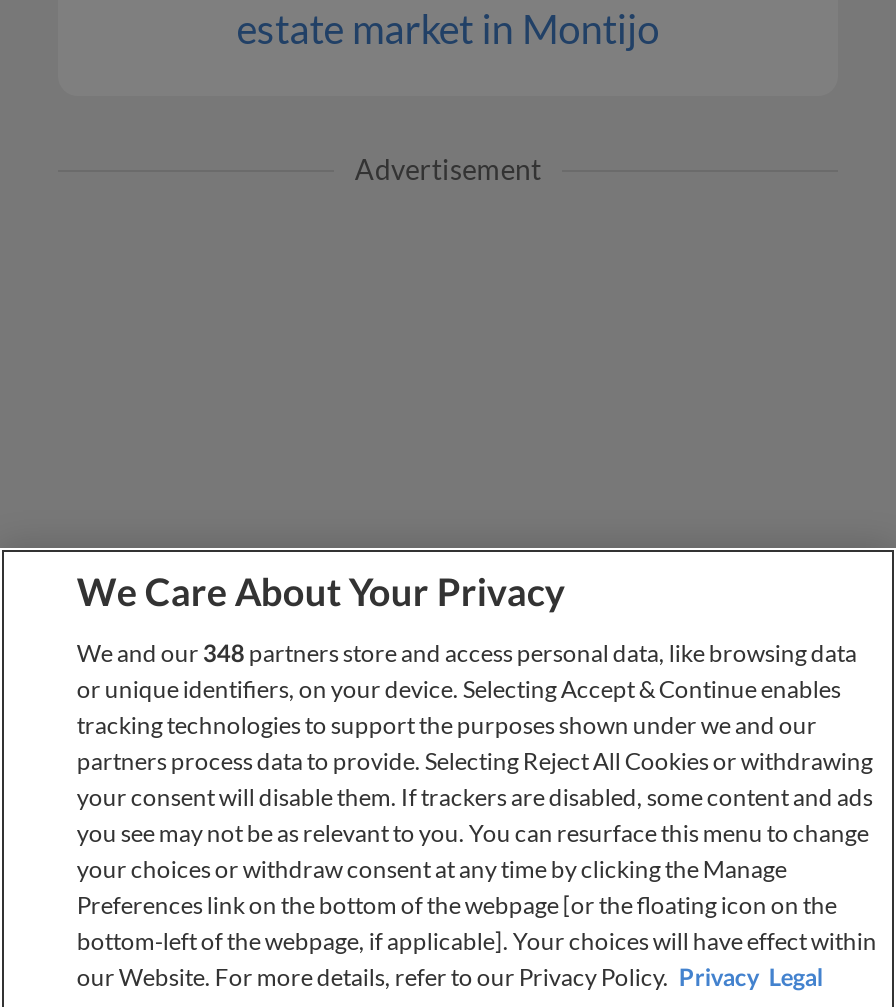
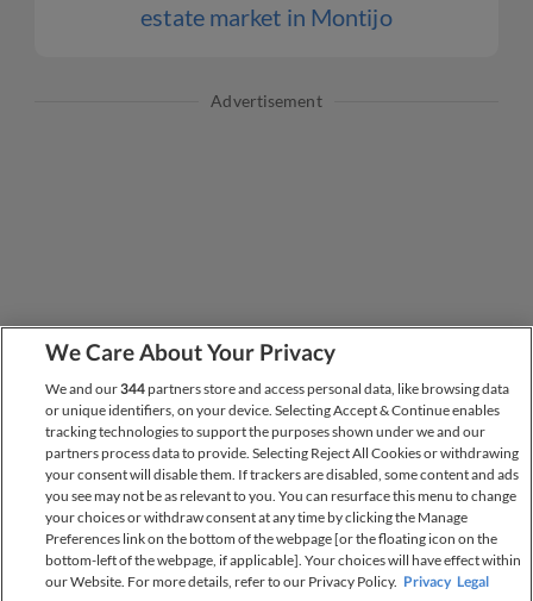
[77,638,857,668] We and our 348 partners store and access personal data, like browsing data -> [46,380,510,397] We and our 344 partners store and access personal data, like browsing data

